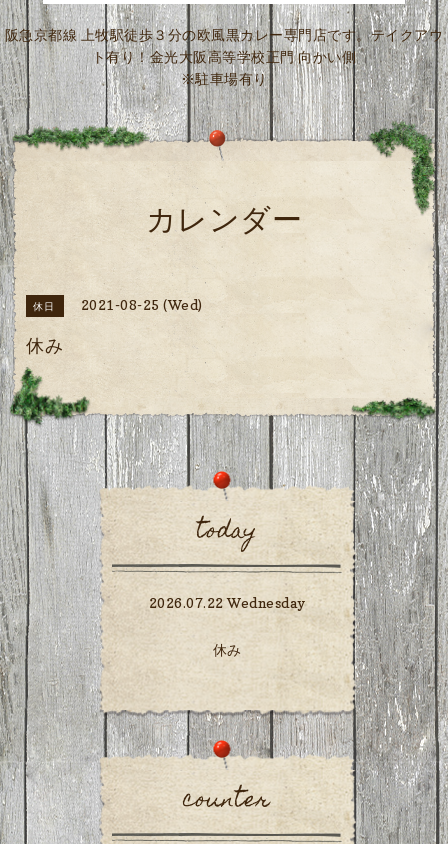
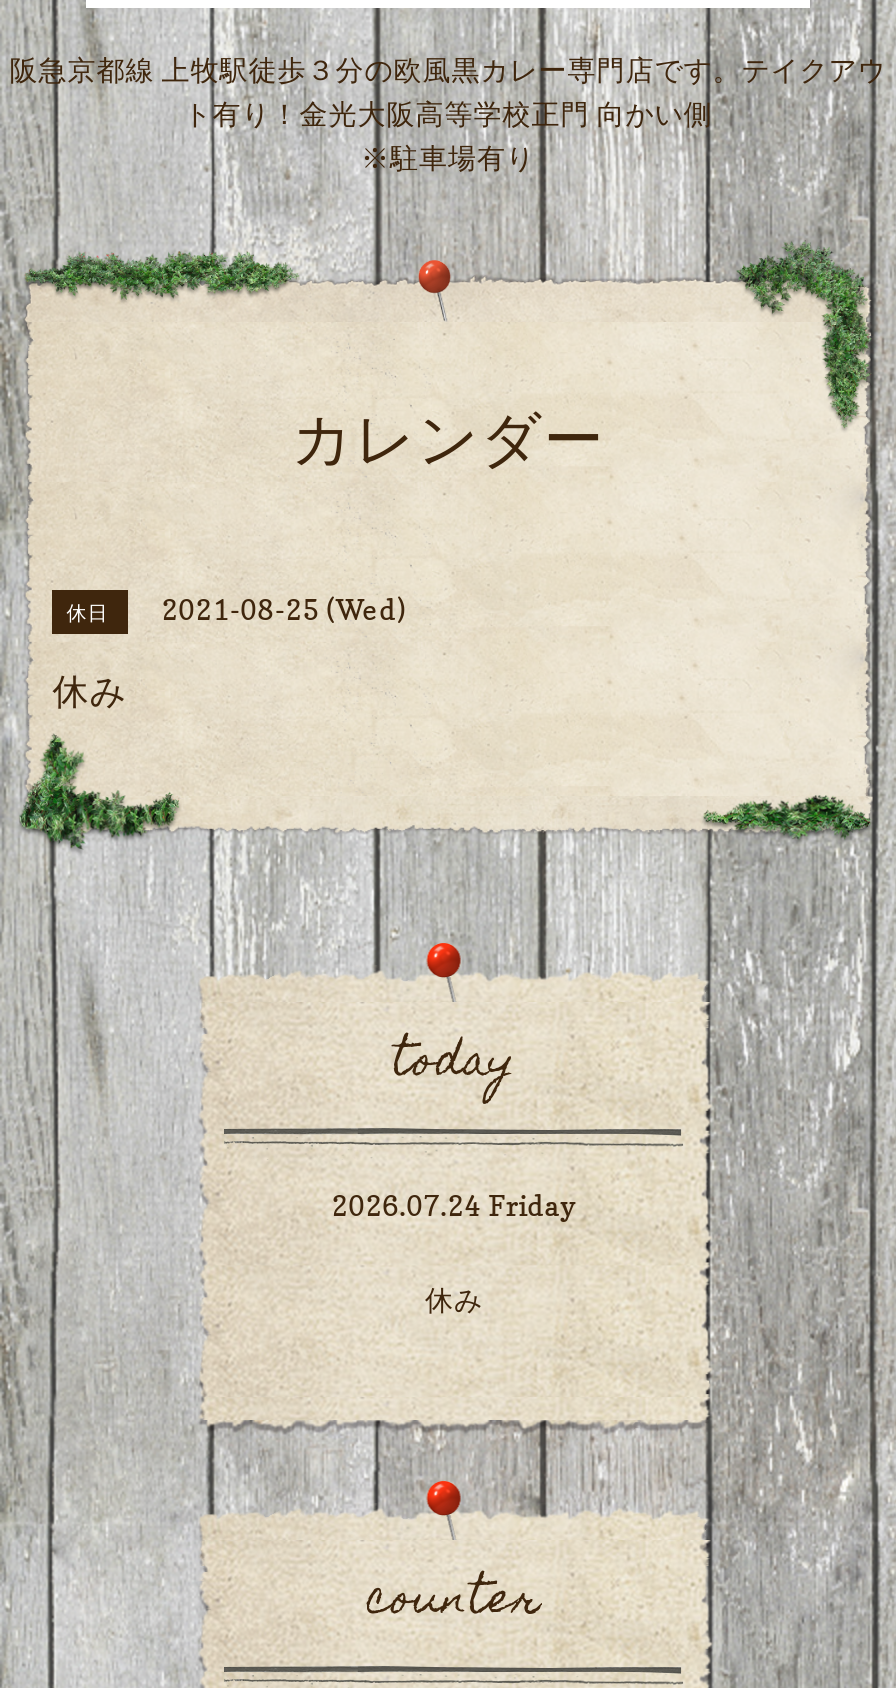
[148,594,305,611] 2026.07.22 Wednesday -> [332,1189,576,1223] 2026.07.24 Friday

